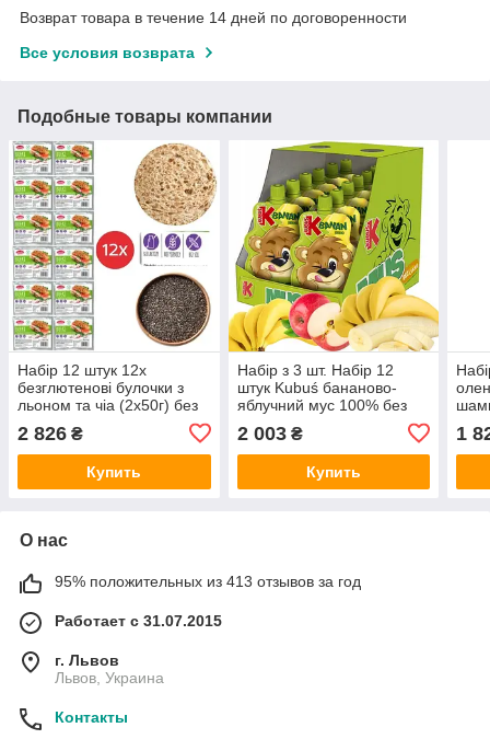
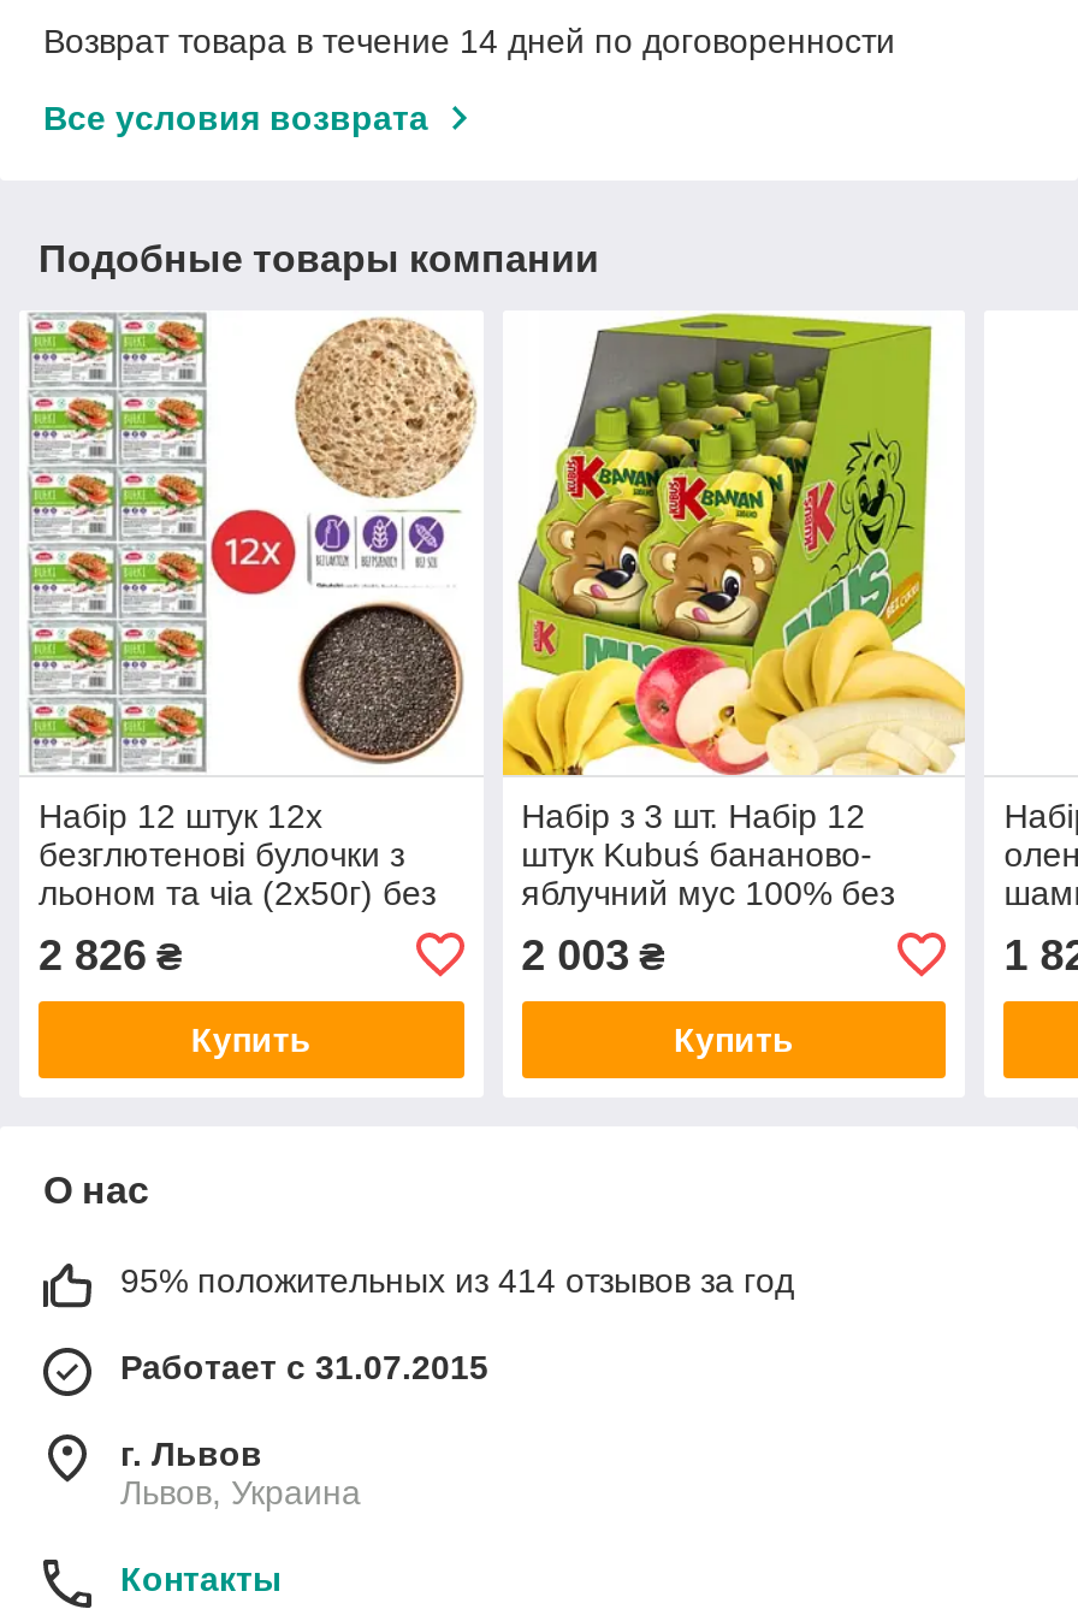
[55,572,361,590] 95% положительных из 413 отзывов за год -> [120,1261,794,1299] 95% положительных из 414 отзывов за год

